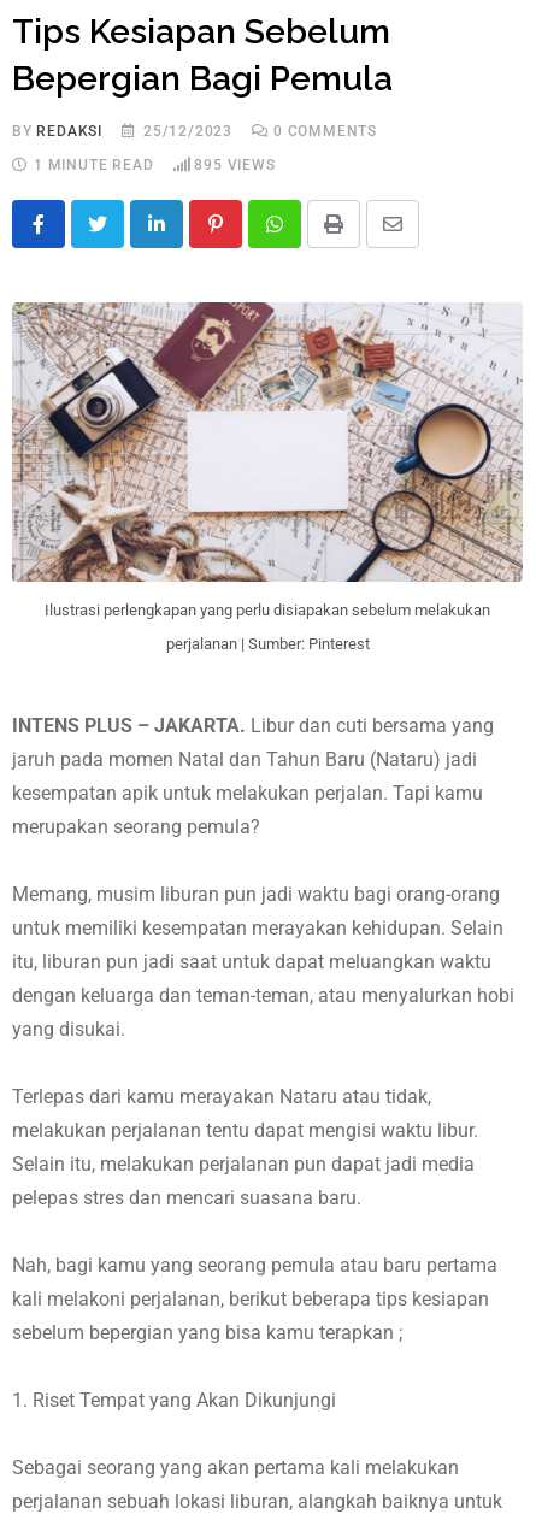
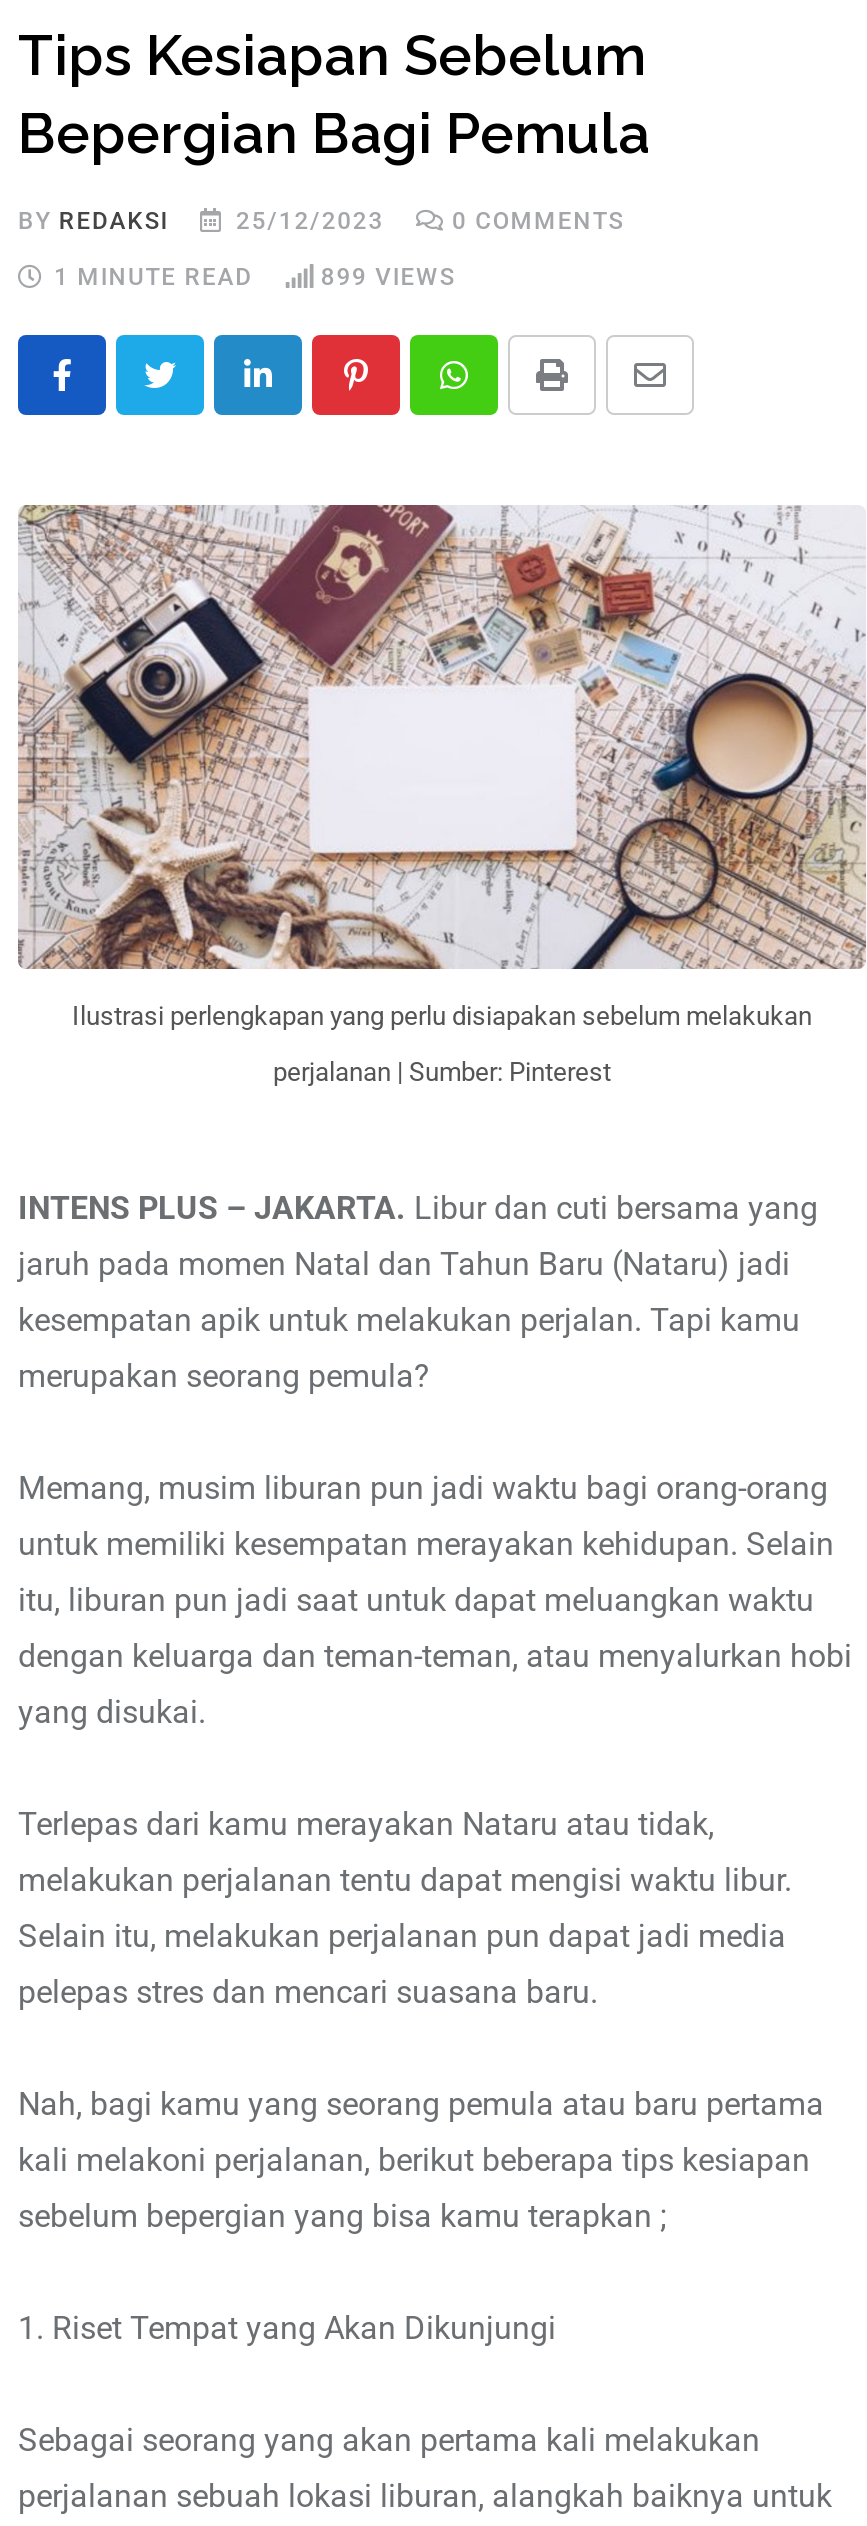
[194,156,275,173] 895 VIEWS -> [321,262,455,290] 899 VIEWS

